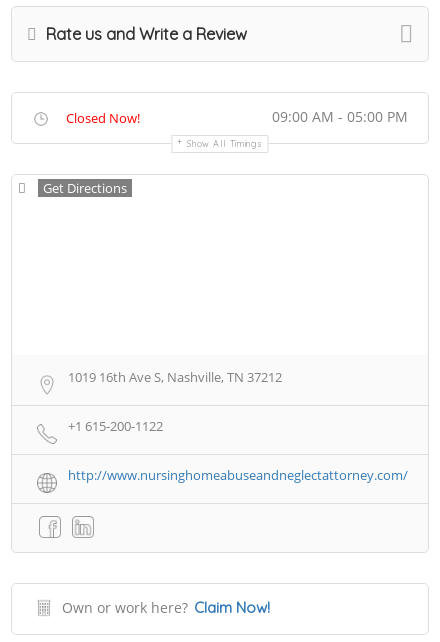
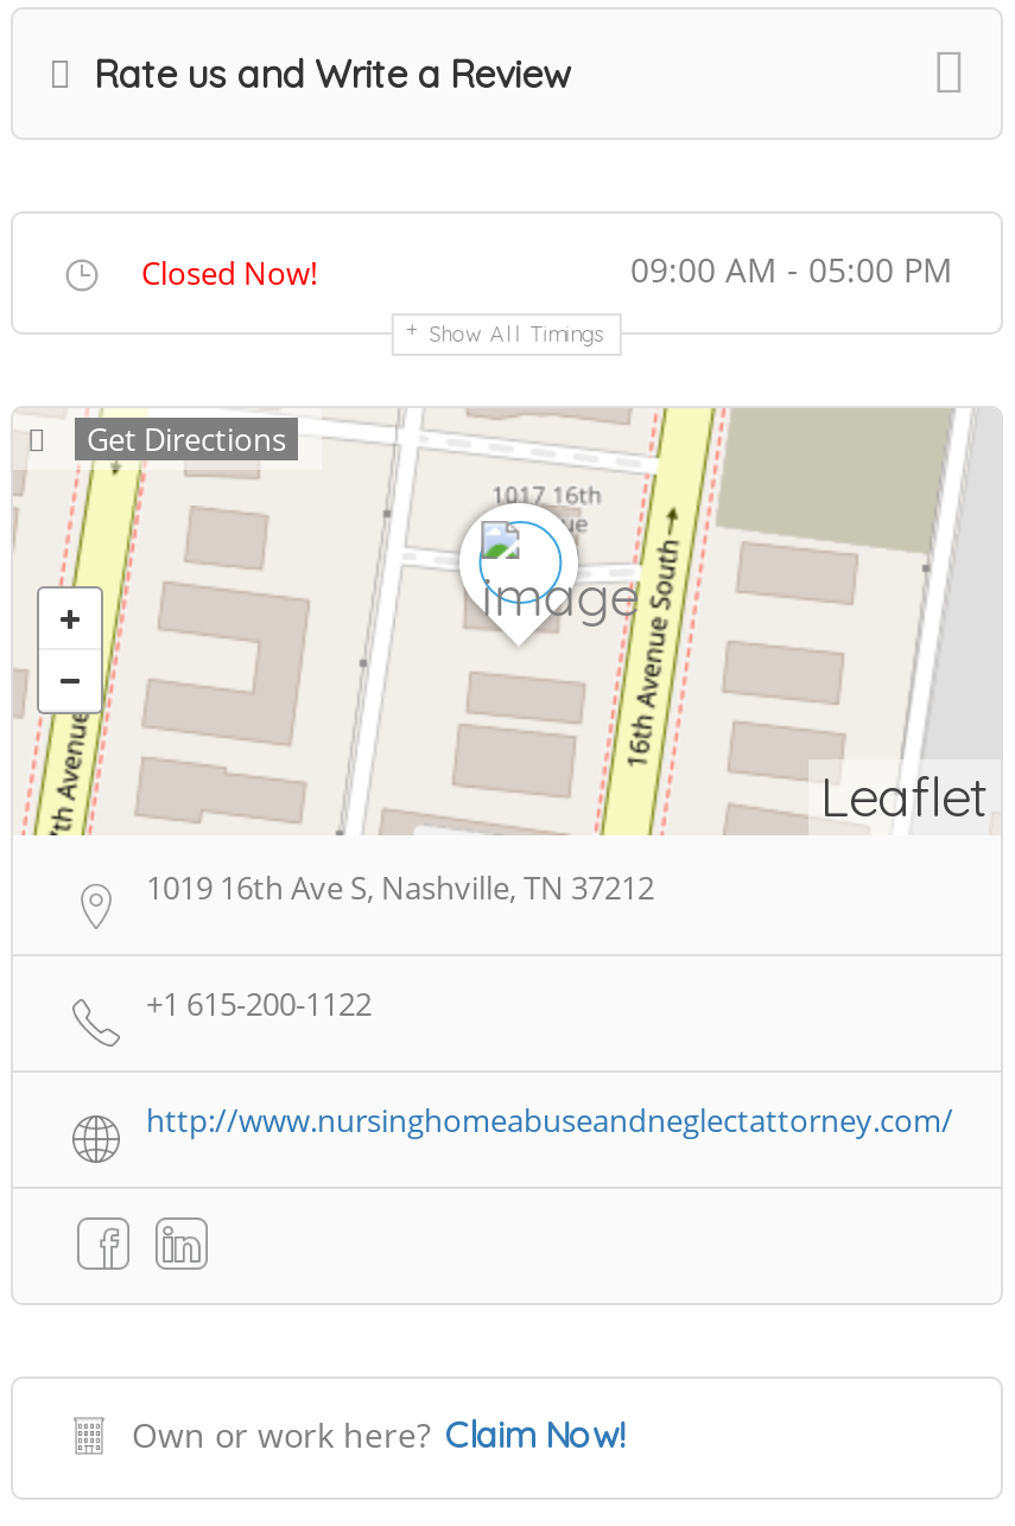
none -> [11,406,1001,838] [image] | Leaflet

